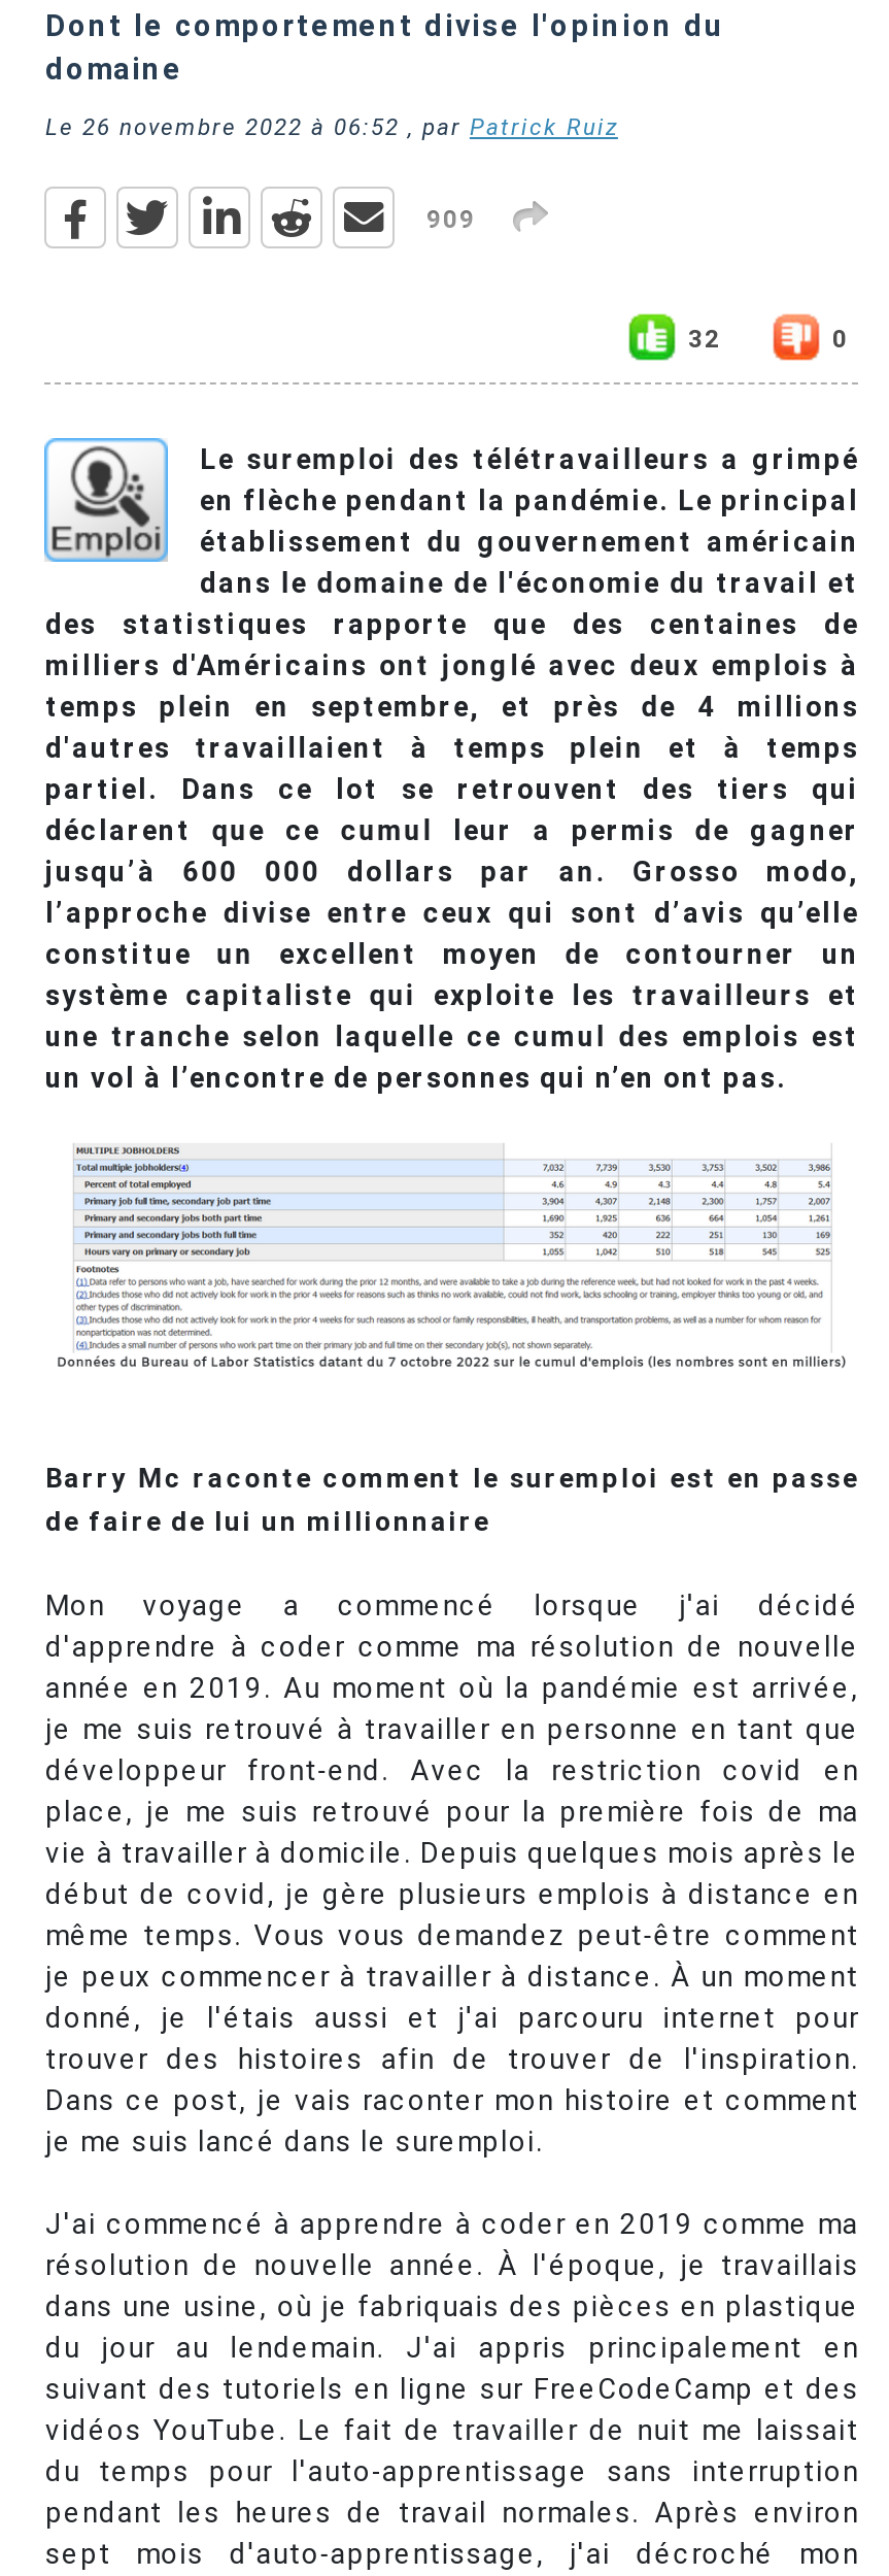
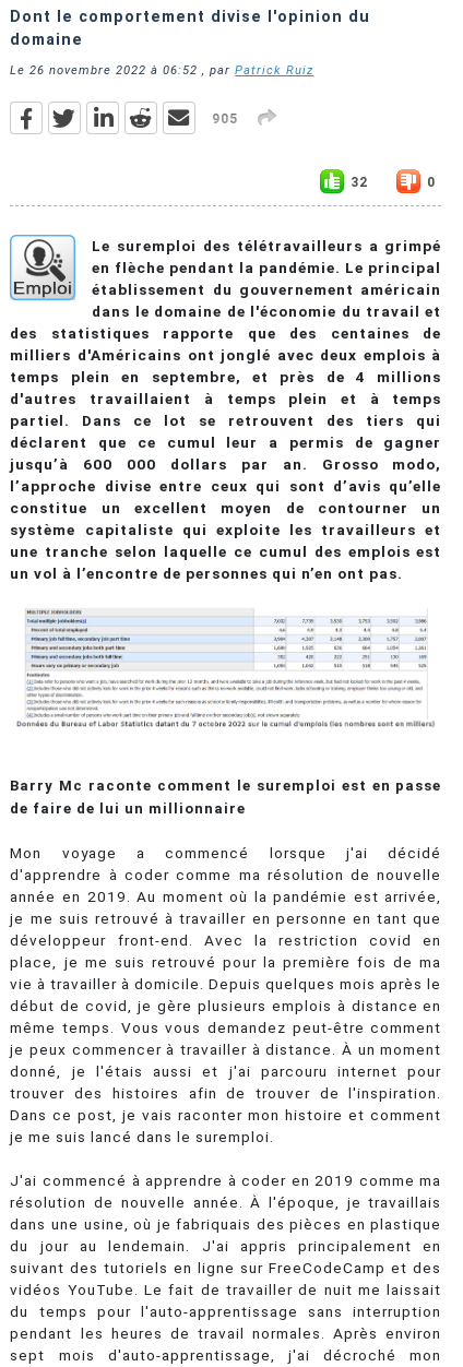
[426,206,476,235] 909 -> [212,112,238,127] 905

